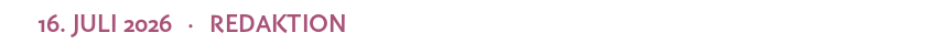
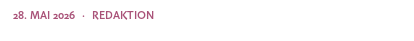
[37,11,172,38] 16. JULI 2026 -> [13,10,75,22] 28. MAI 2026

